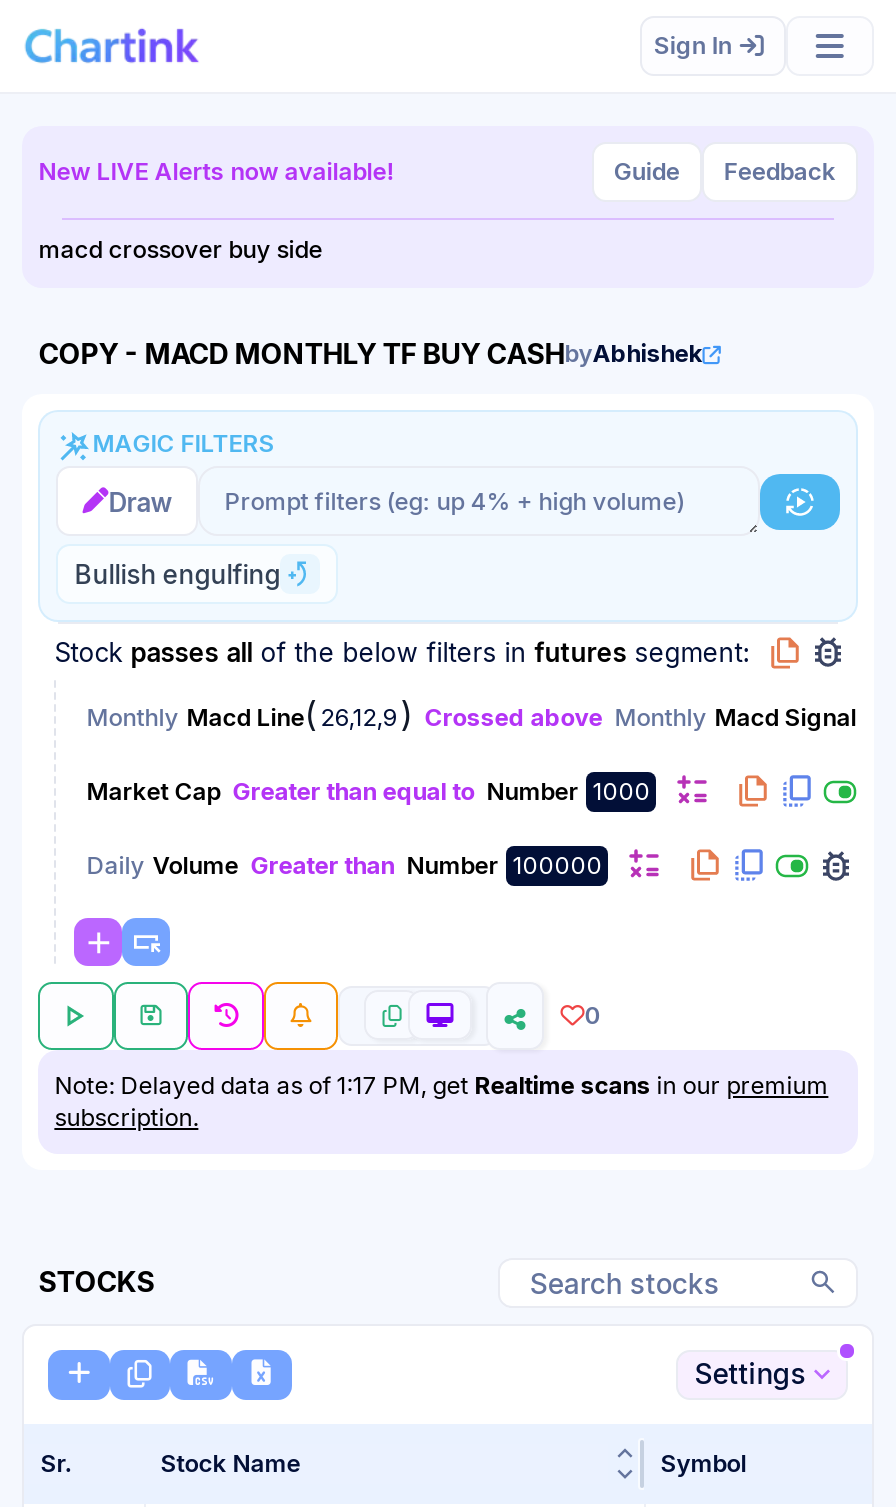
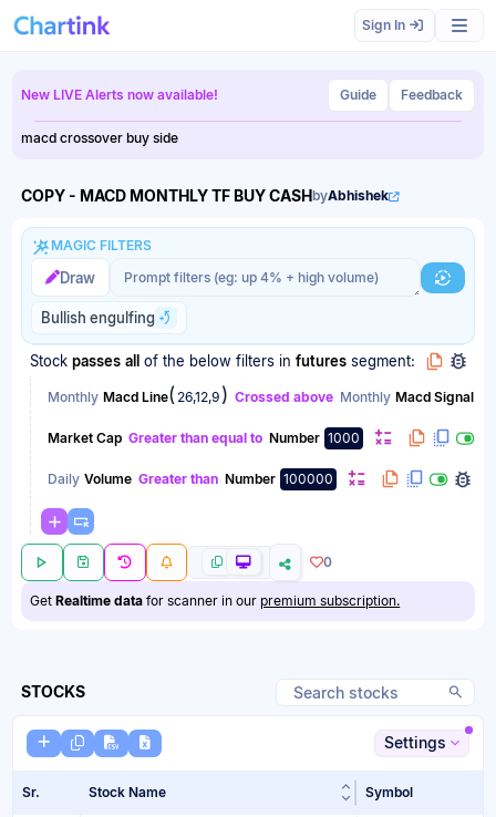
[54,1070,828,1132] Note: Delayed data as of 1:17 PM, get Realtime scans in our premium | subscription. -> [30,592,400,609] Get Realtime data for scanner in our premium subscription.

